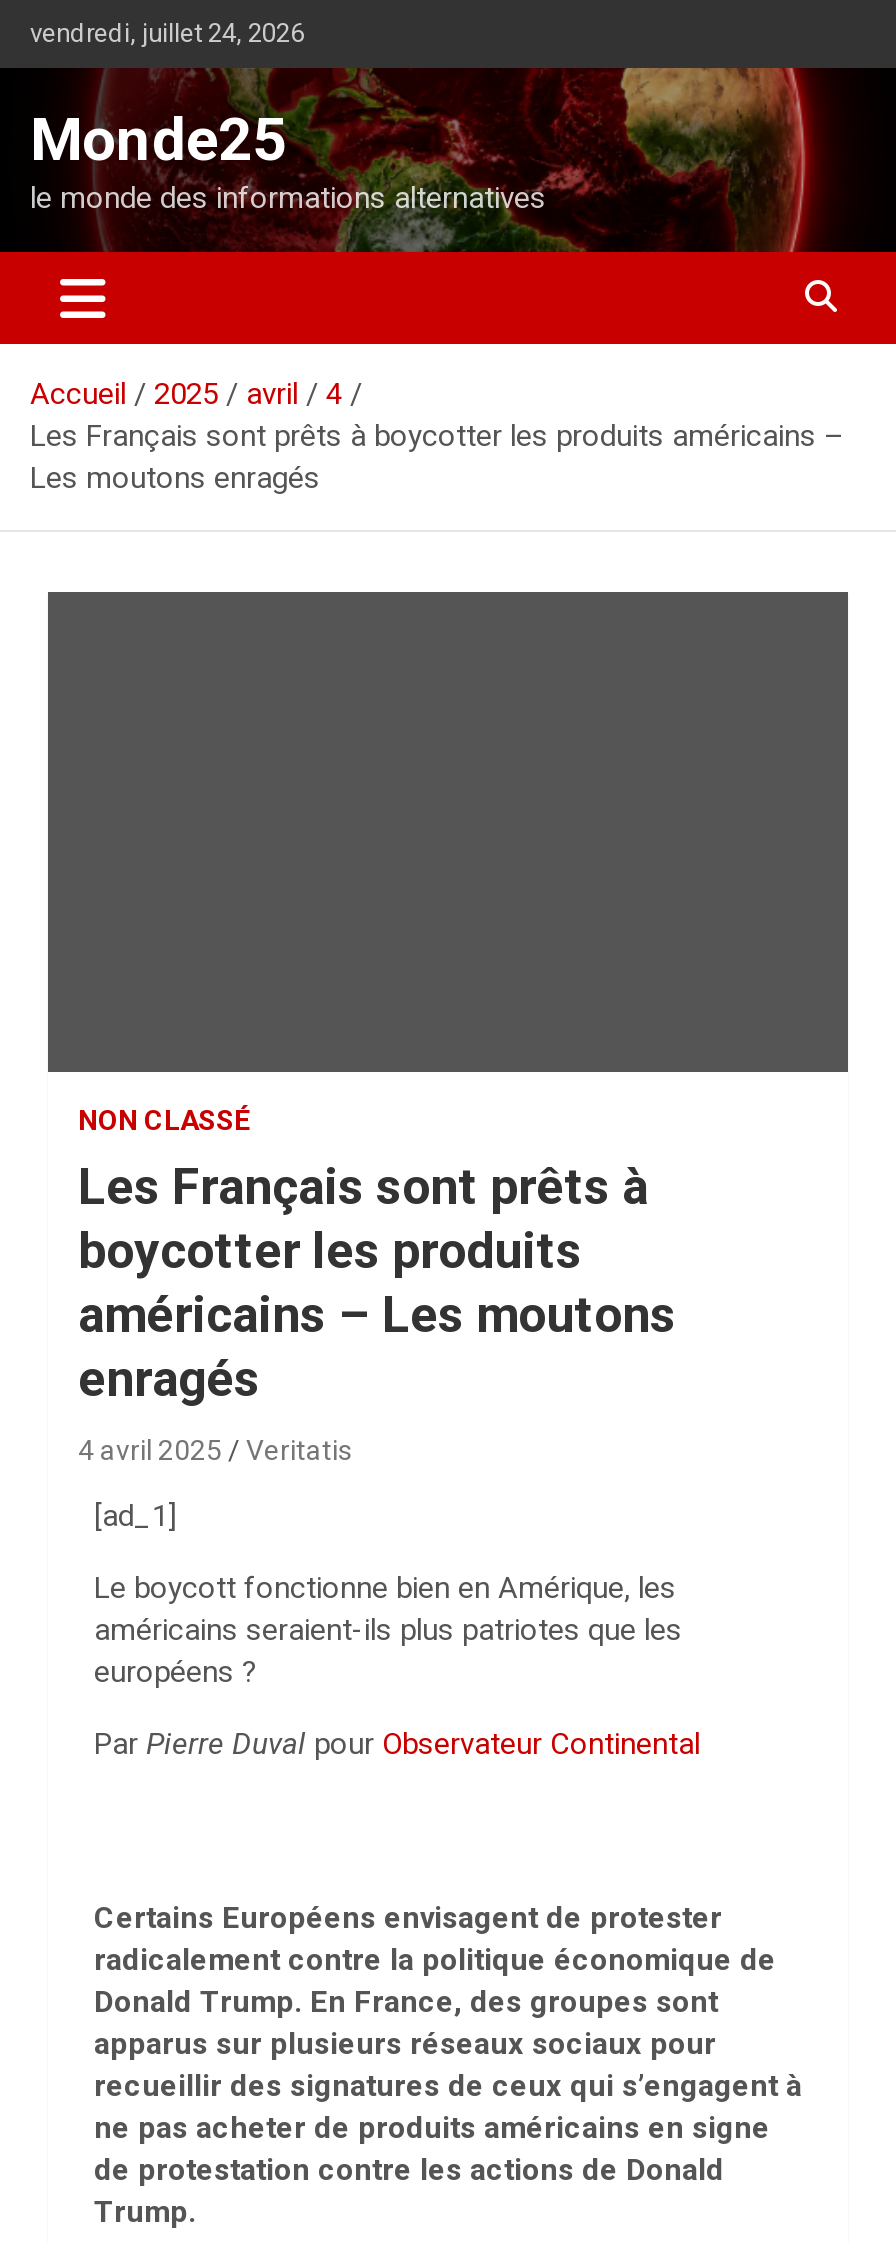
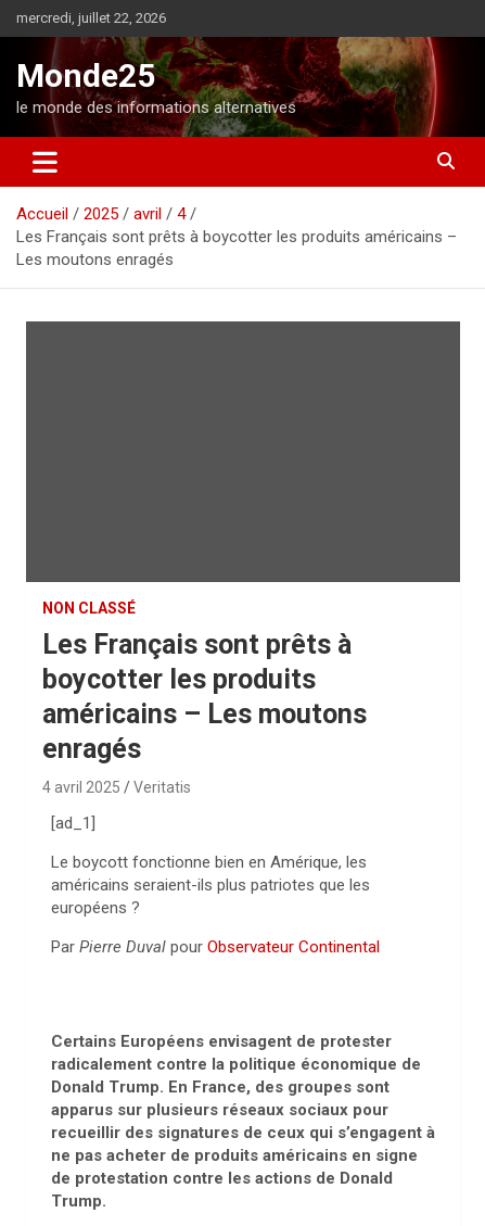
[30,18,304,48] vendredi, juillet 24, 2026 -> [16,10,166,26] mercredi, juillet 22, 2026

